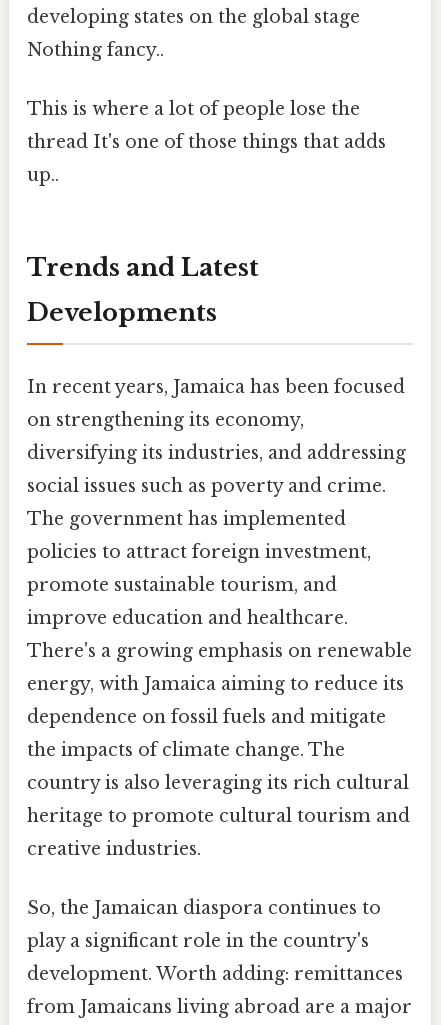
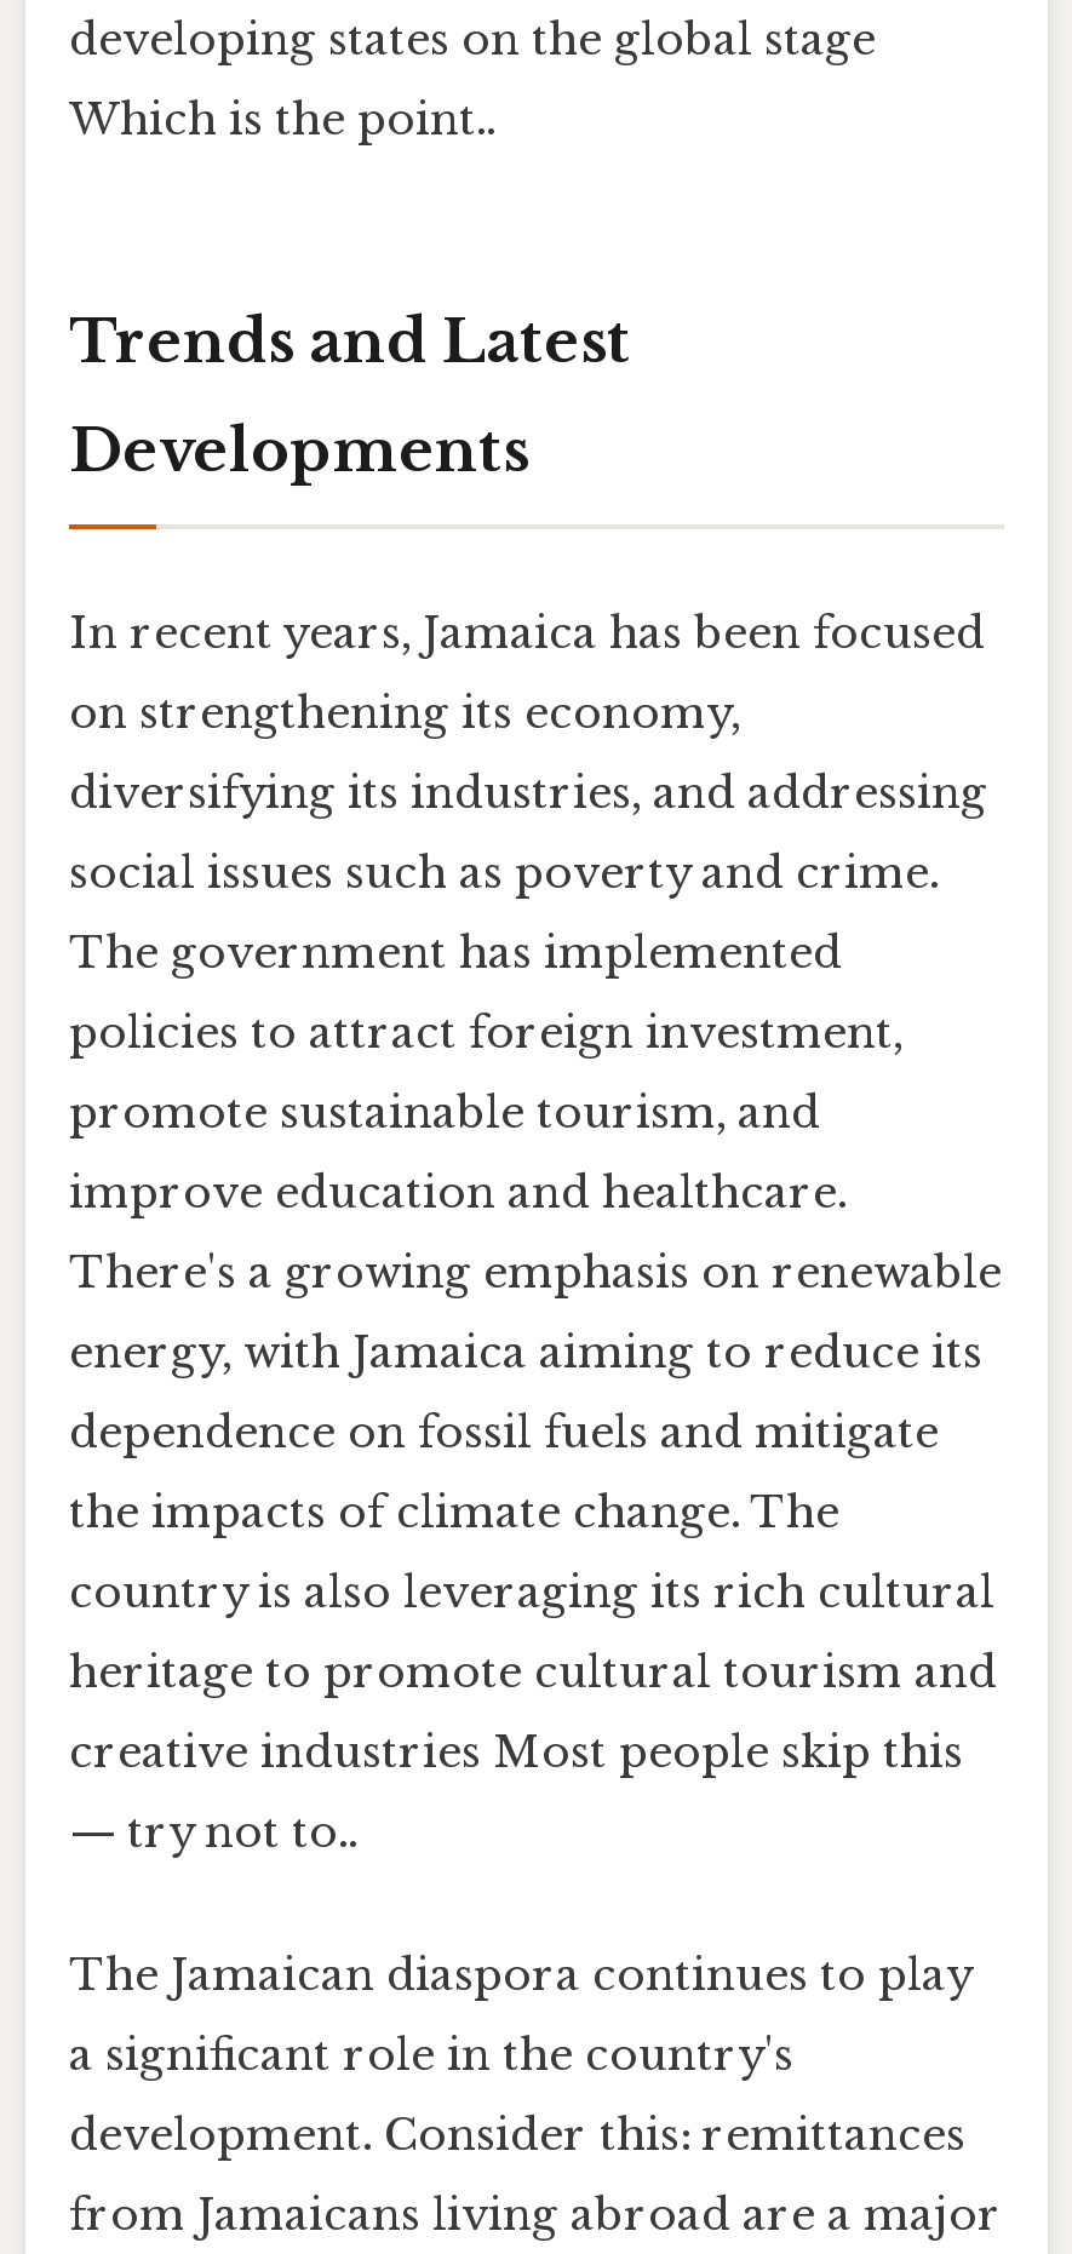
[27,39,386,186] Nothing fancy.. | This is where a lot of people lose the | thread It's one of those things that adds | up.. -> [69,93,495,146] Which is the point..
moved [27,253,412,827] -> [69,308,1002,1699]: Trends and Latest | Developments | In recent years, Jamaica has been focused | ... | country is also leveraging its rich cultural | heritage to promote cultural tourism and
[27,838,403,985] creative industries. | So, the Jamaican diaspora continues to | play a significant role in the country's | development. Worth adding: remittances -> [69,1725,970,2162] creative industries Most people skip this | — try not to.. | The Jamaican diaspora continues to play | a significant role in the country's | development. Consider this: remittances

